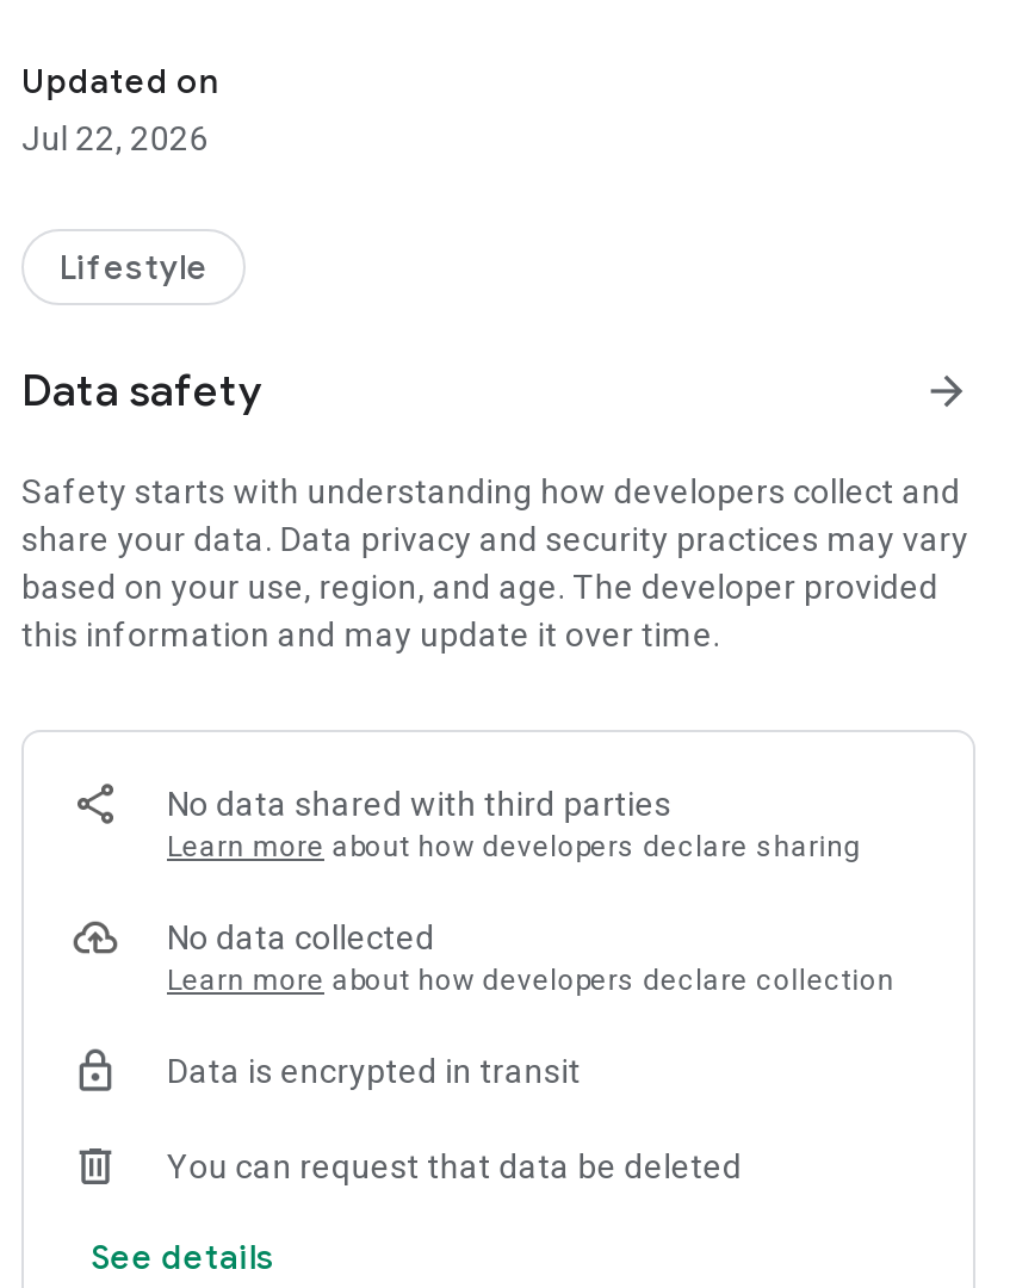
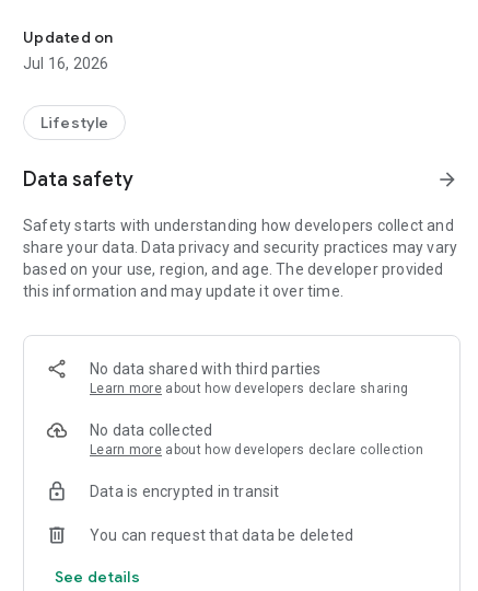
[21,119,208,157] Jul 22, 2026 -> [23,55,109,72] Jul 16, 2026

